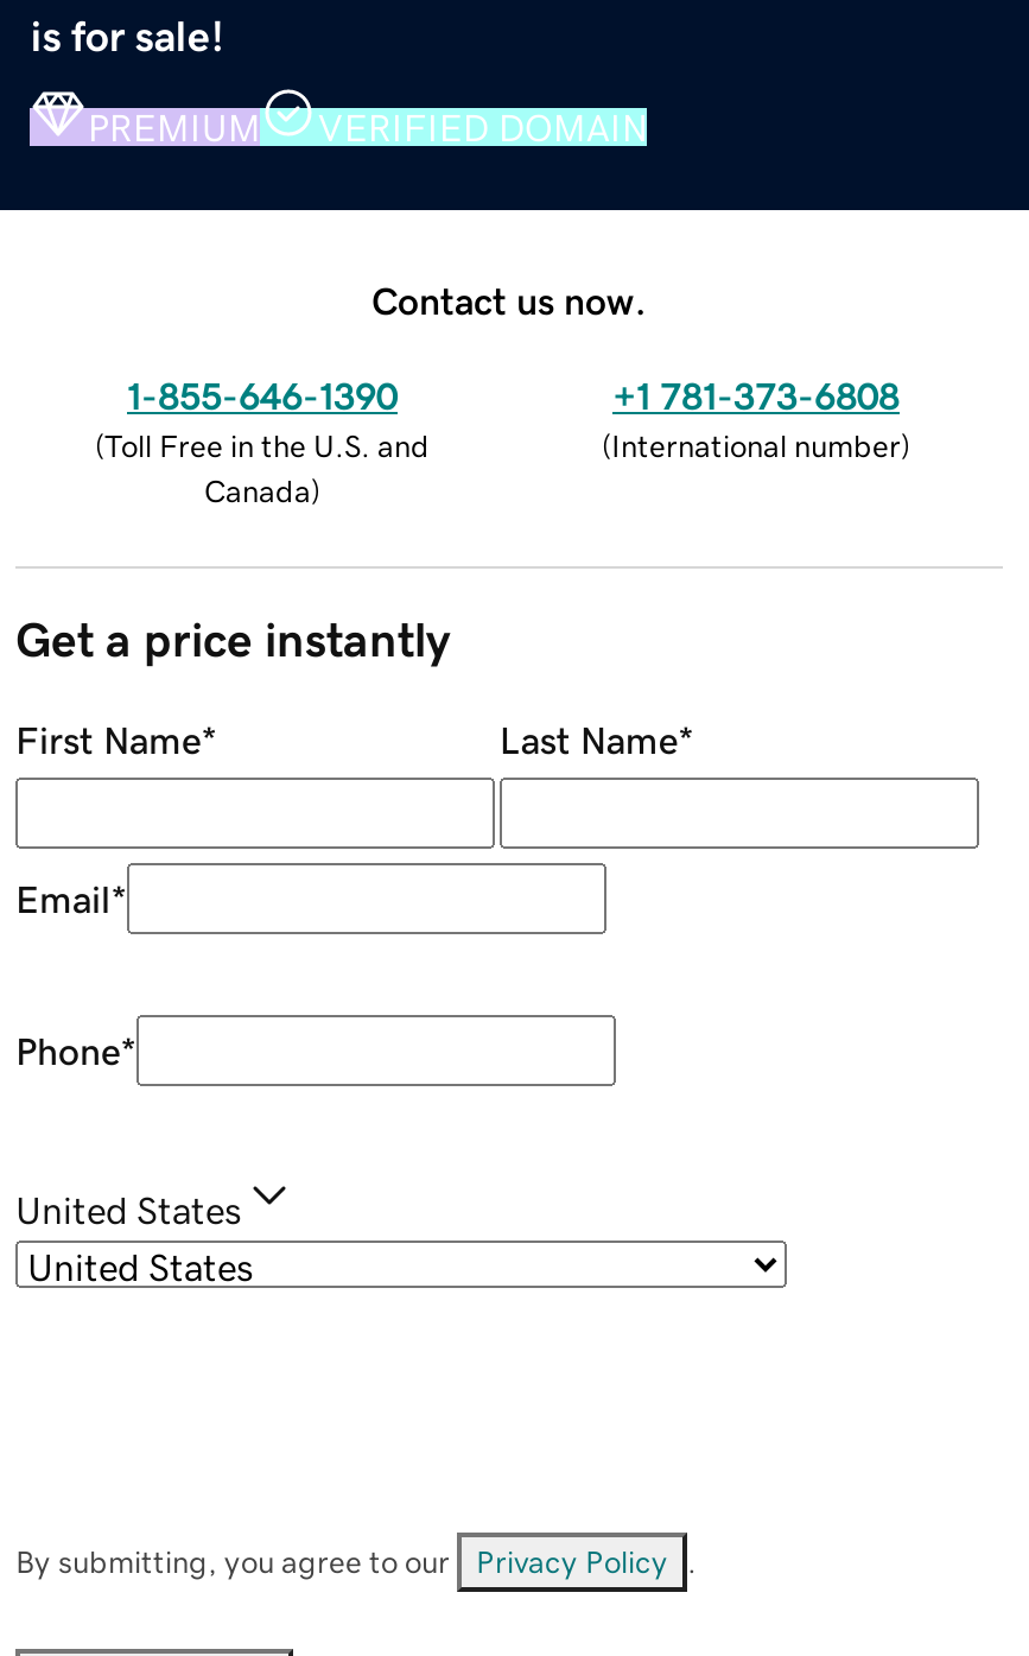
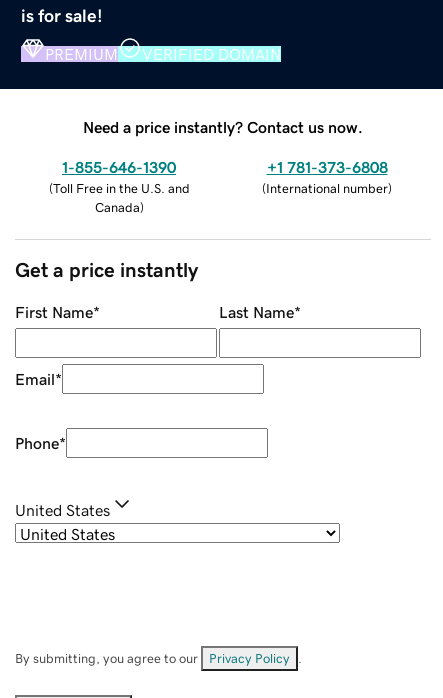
[371,280,647,318] Contact us now. -> [83,119,363,135] Need a price instantly? Contact us now.

